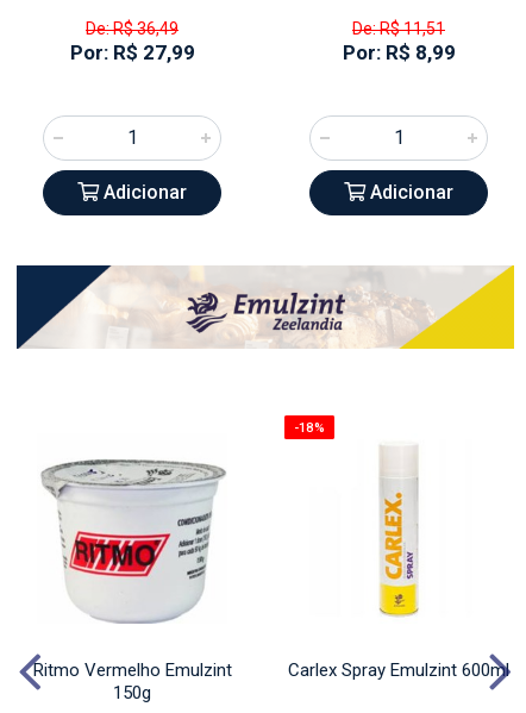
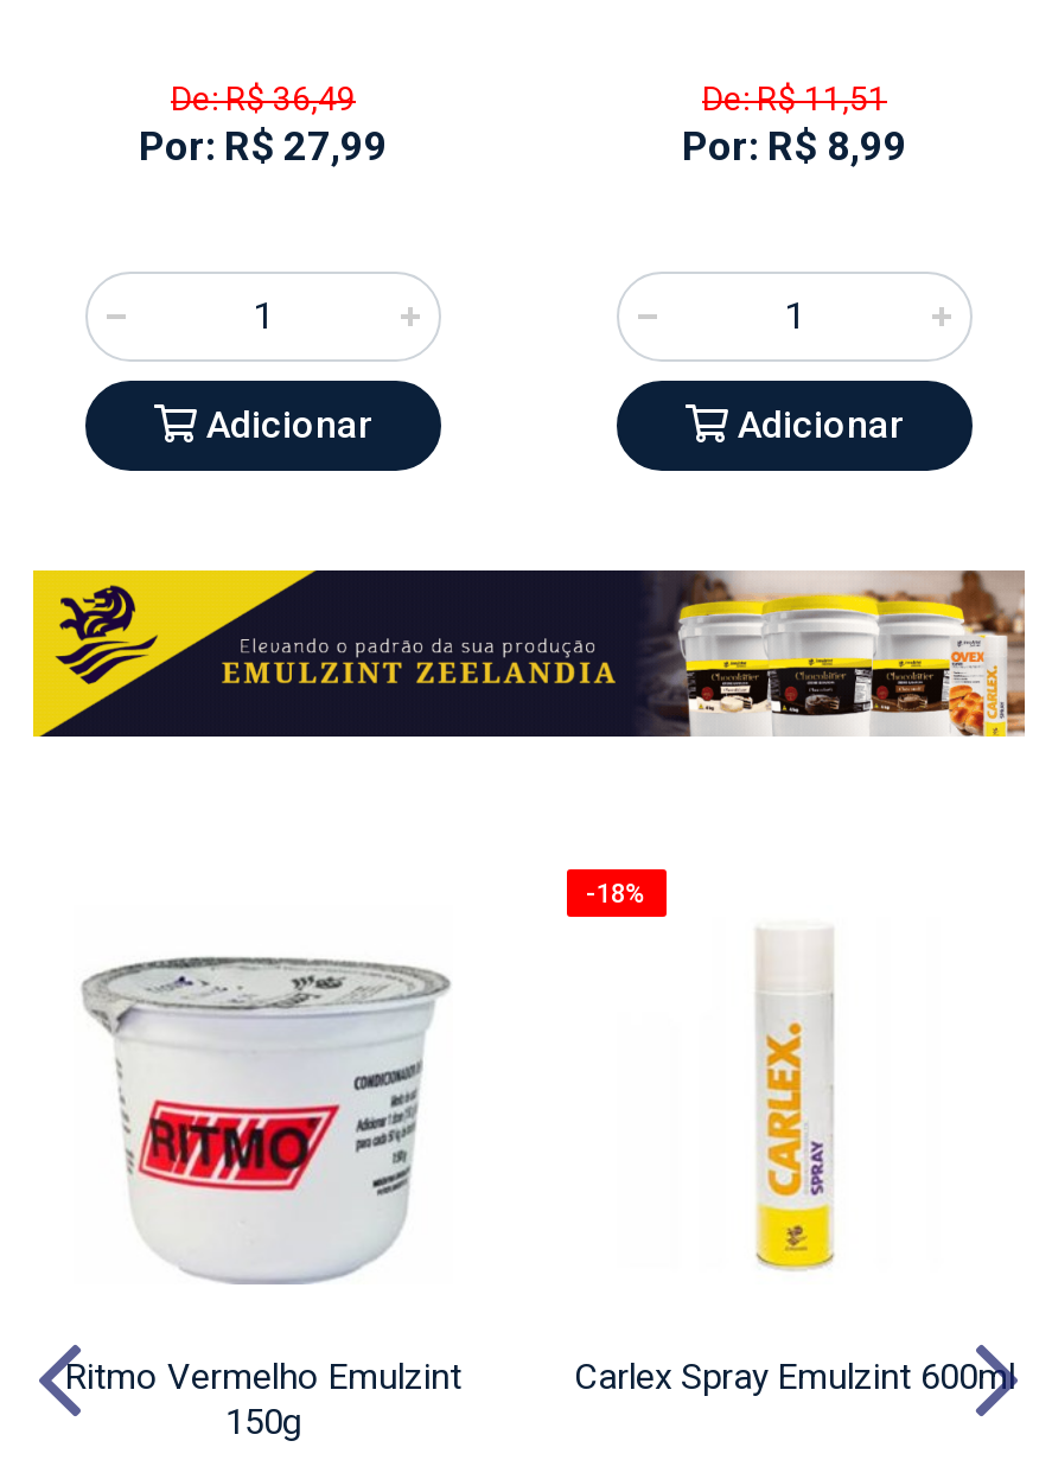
[15,264,515,350] [image] -> [31,568,1027,739] [image]

